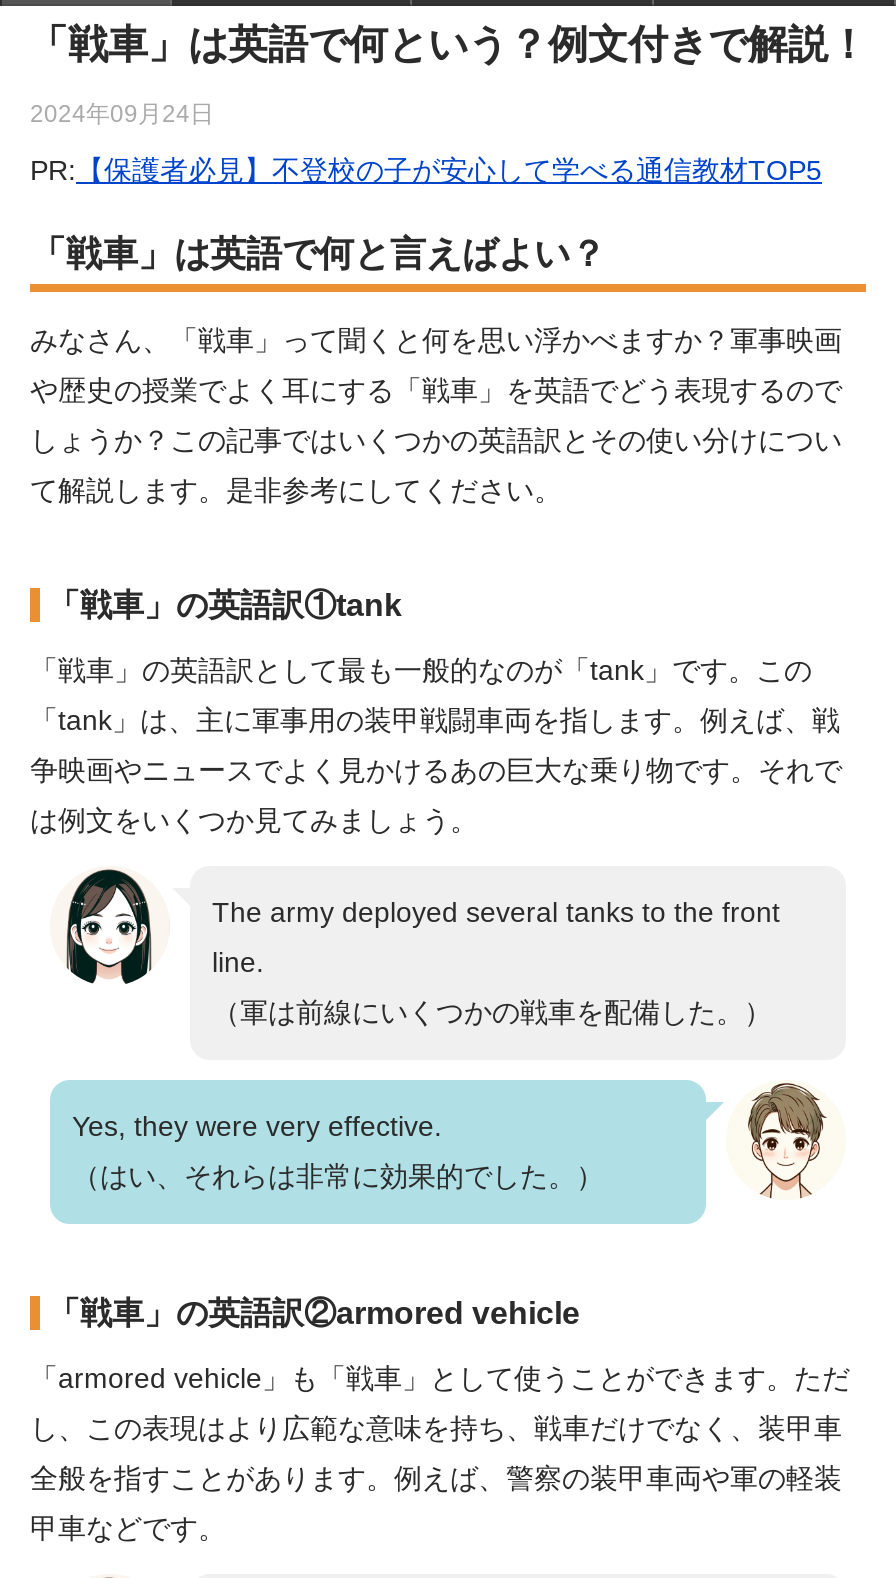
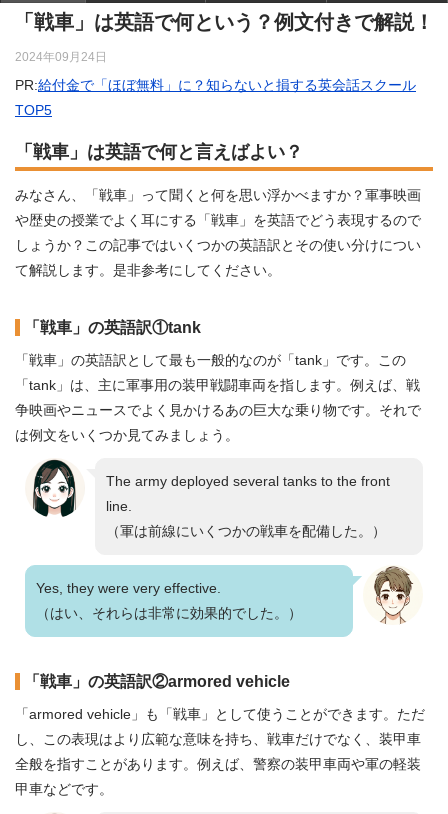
[30,154,822,186] PR:【保護者必見】不登校の子が安心して学べる通信教材TOP5 -> [15,77,416,118] PR:給付金で「ほぼ無料」に？知らないと損する英会話スクール | TOP5

